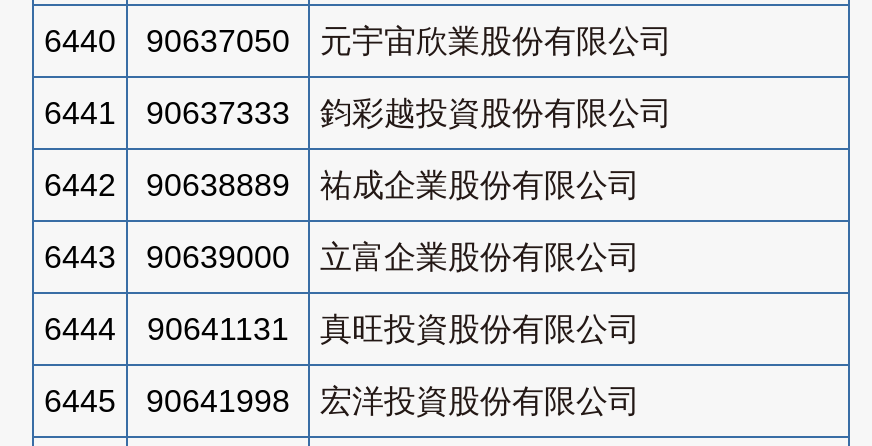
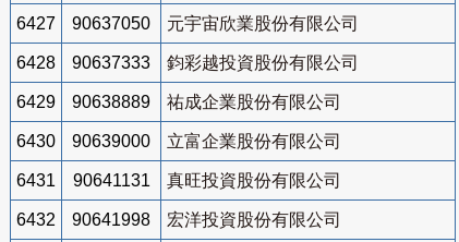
[44,24,672,58] 6440 90637050 元宇宙欣業股份有限公司 -> [16,14,359,33] 6427 90637050 元宇宙欣業股份有限公司
[44,96,672,130] 6441 90637333 鈞彩越投資股份有限公司 -> [16,53,359,72] 6428 90637333 鈞彩越投資股份有限公司
[44,168,640,202] 6442 90638889 祐成企業股份有限公司 -> [16,93,341,111] 6429 90638889 祐成企業股份有限公司
[44,240,640,274] 6443 90639000 立富企業股份有限公司 -> [16,132,341,150] 6430 90639000 立富企業股份有限公司
[44,312,640,346] 6444 90641131 真旺投資股份有限公司 -> [16,171,341,190] 6431 90641131 真旺投資股份有限公司
[44,384,640,418] 6445 90641998 宏洋投資股份有限公司 -> [16,210,341,229] 6432 90641998 宏洋投資股份有限公司

